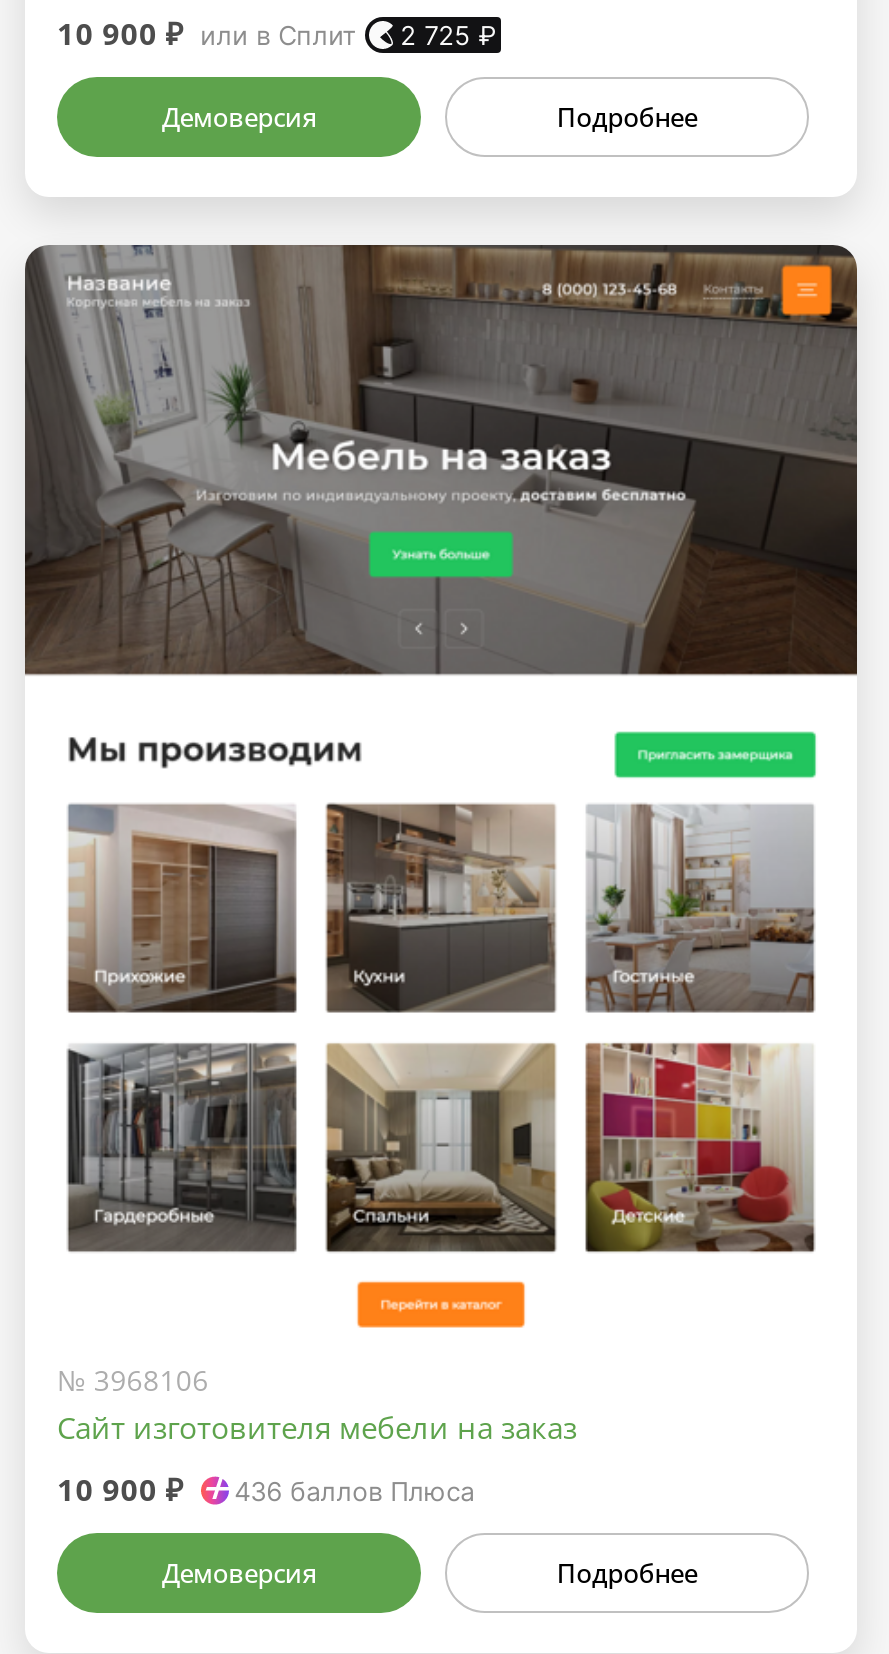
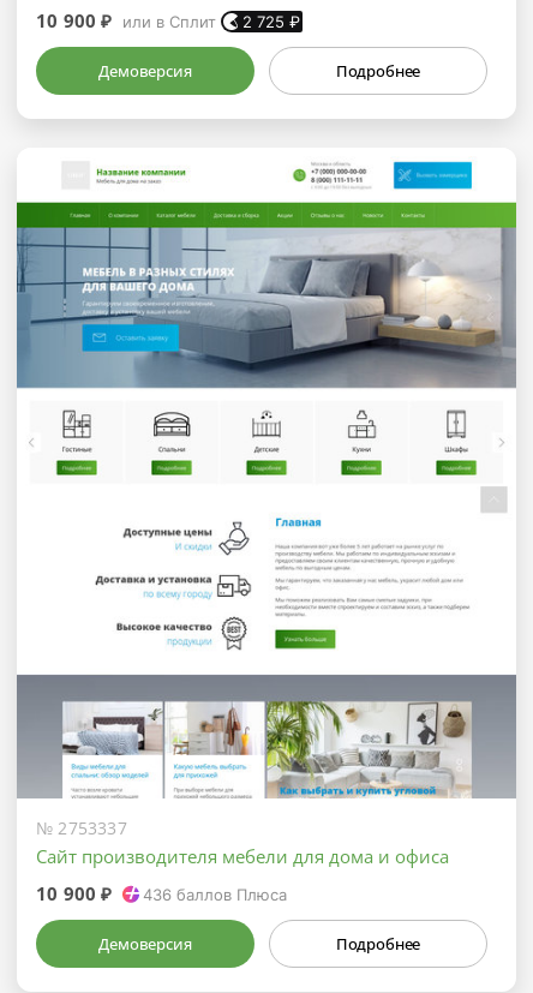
[23,242,859,1446] [image] | № 3968106 | Сайт изготовителя мебели на заказ -> [16,146,517,868] [image] | № 2753337 | Сайт производителя мебели для дома и офиса

